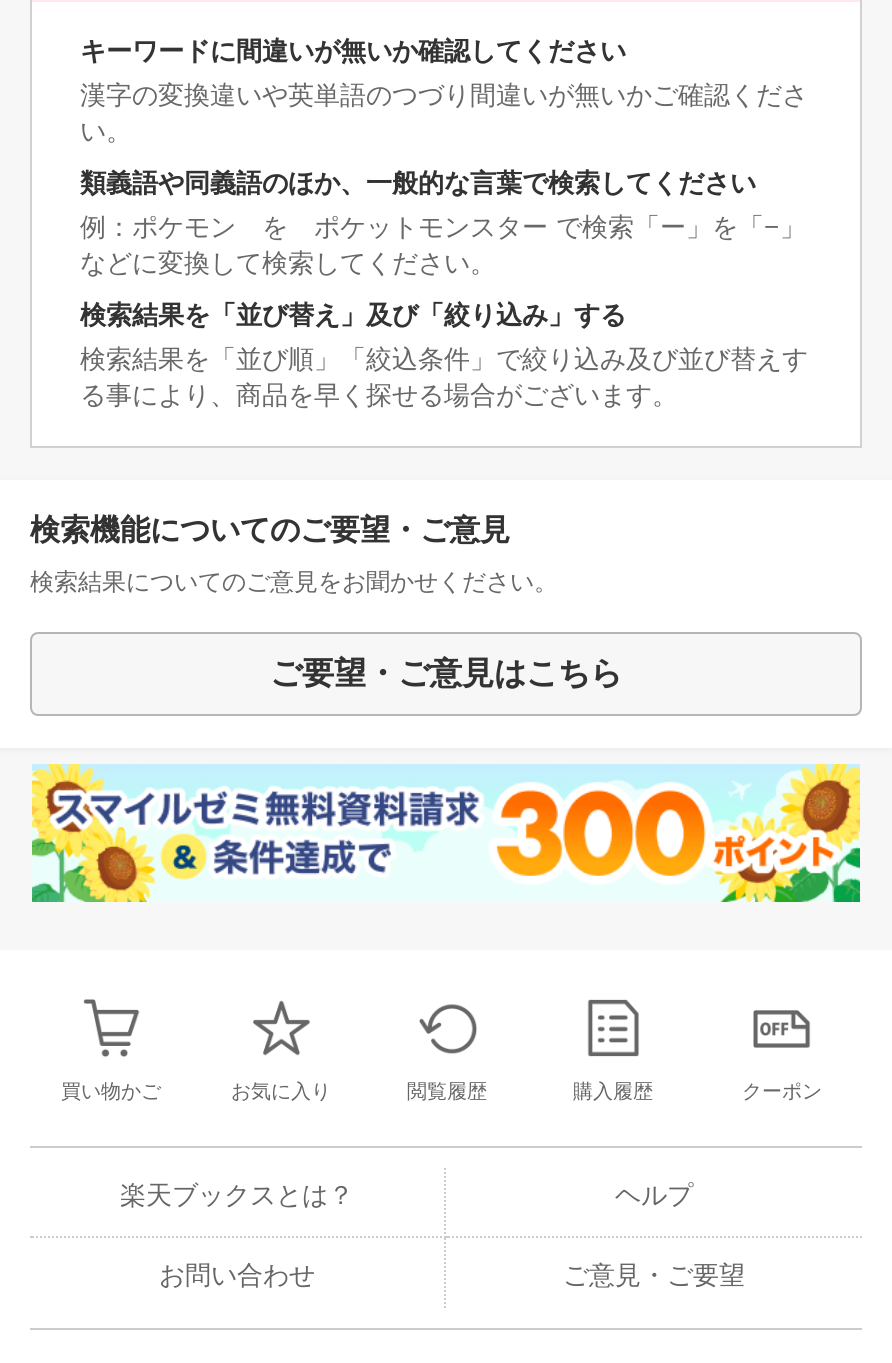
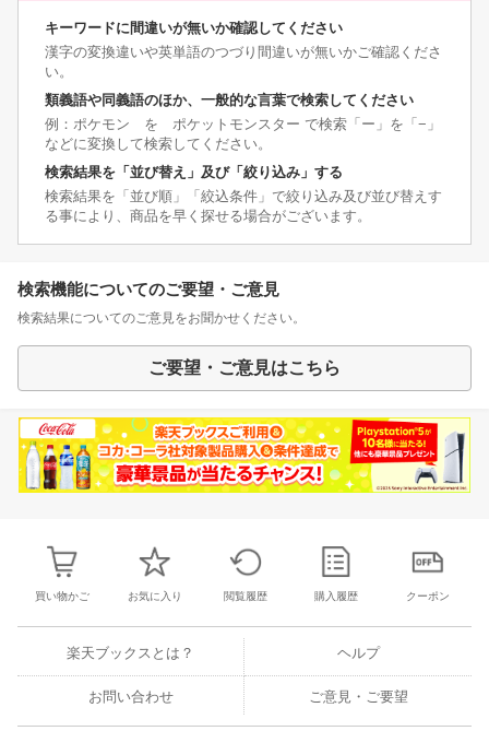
[30,762,862,904] [image] -> [17,416,472,494] [image]

